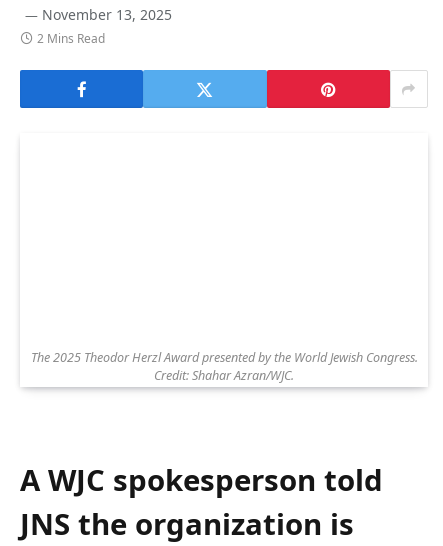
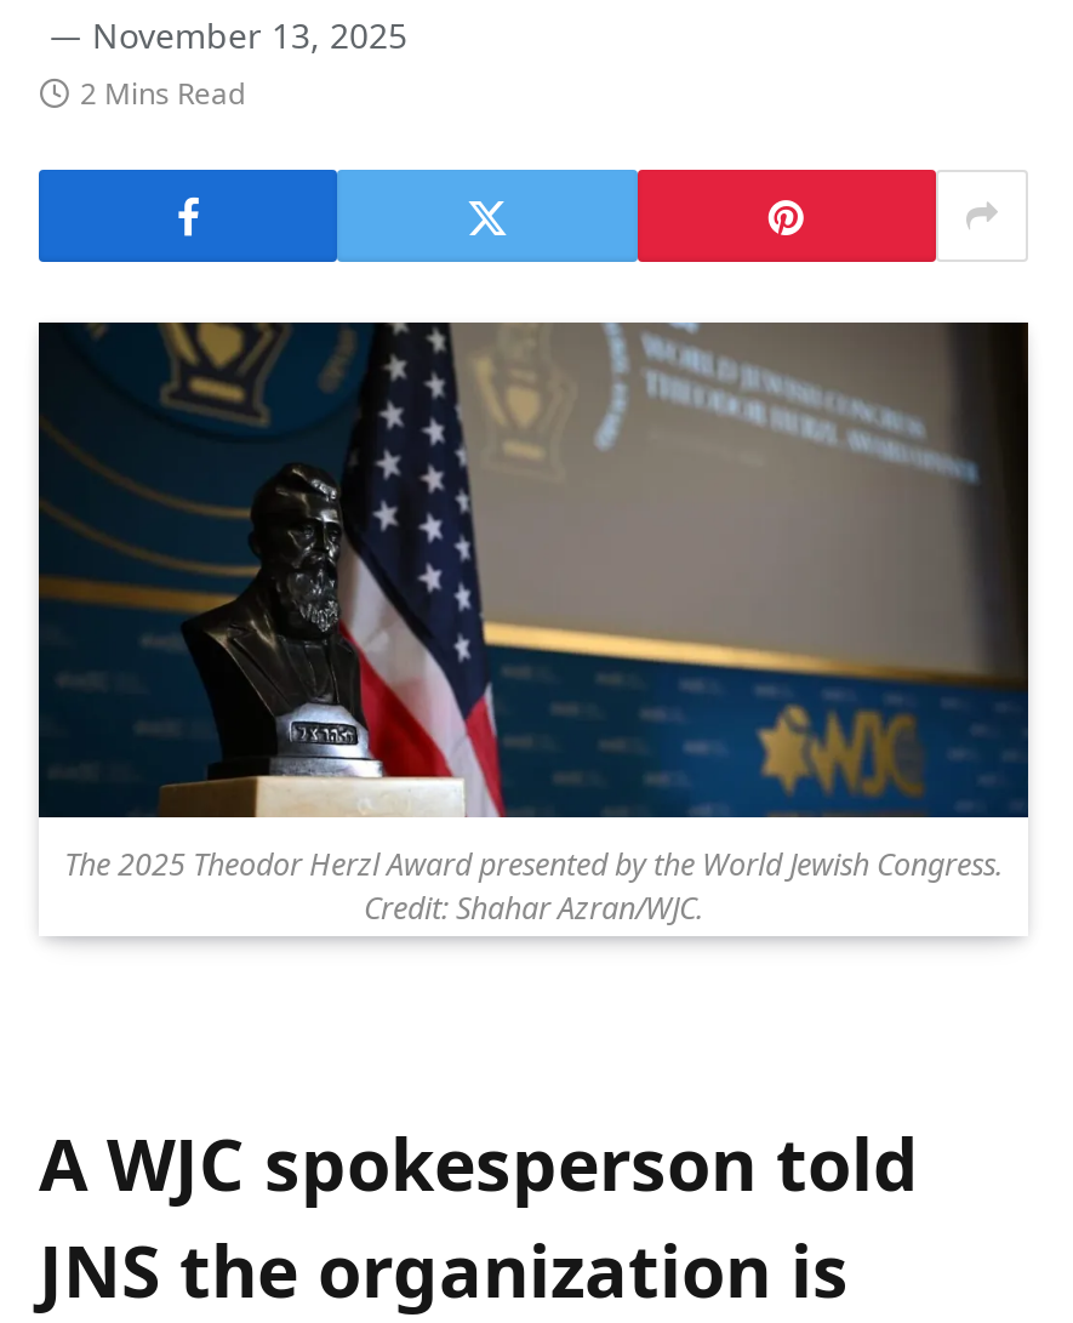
none -> [36,319,1031,821] [image]

